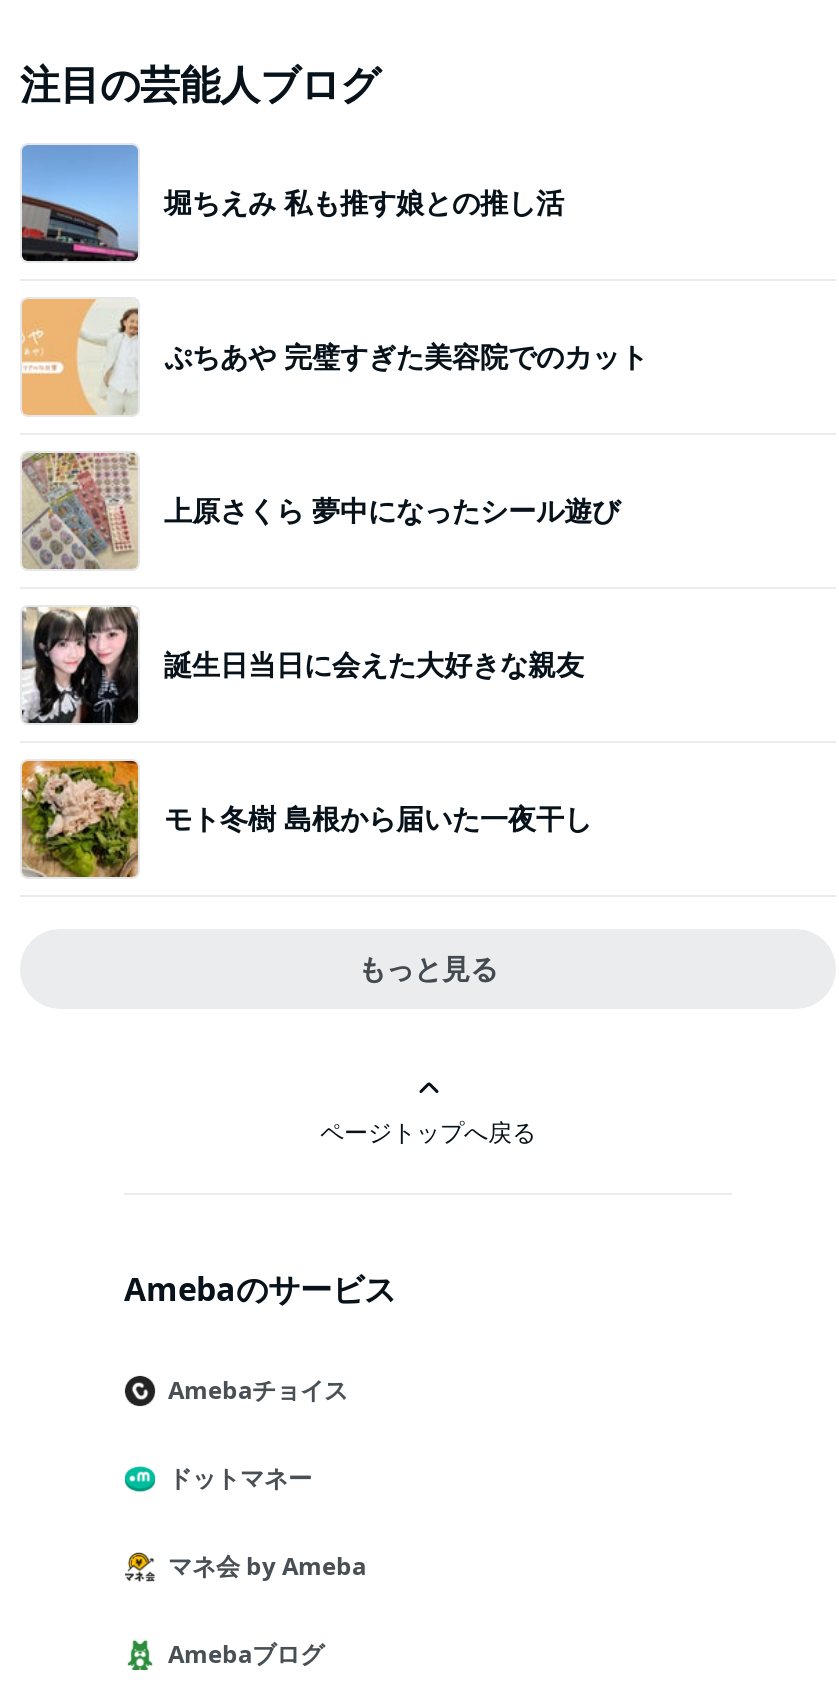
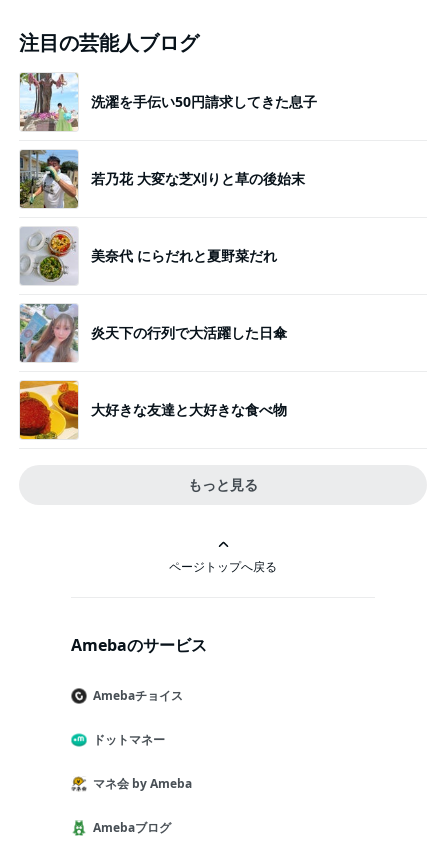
[20,143,564,263] [image] | 堀ちえみ 私も推す娘との推し活 -> [19,72,317,132] [image] | 洗濯を手伝い50円請求してきた息子
[20,297,648,417] [image] | ぷちあや 完璧すぎた美容院でのカット -> [19,149,305,209] [image] | 若乃花 大変な芝刈りと草の後始末
[22,451,620,571] [image] | 上原さくら 夢中になったシール遊び -> [20,227,277,285] [image] | 美奈代 にらだれと夏野菜だれ
[20,605,584,725] [image] | 誕生日当日に会えた大好きな親友 -> [19,303,287,363] [image] | 炎天下の行列で大活躍した日傘
[20,759,592,879] [image] | モト冬樹 島根から届いた一夜干し -> [19,380,287,440] [image] | 大好きな友達と大好きな食べ物

